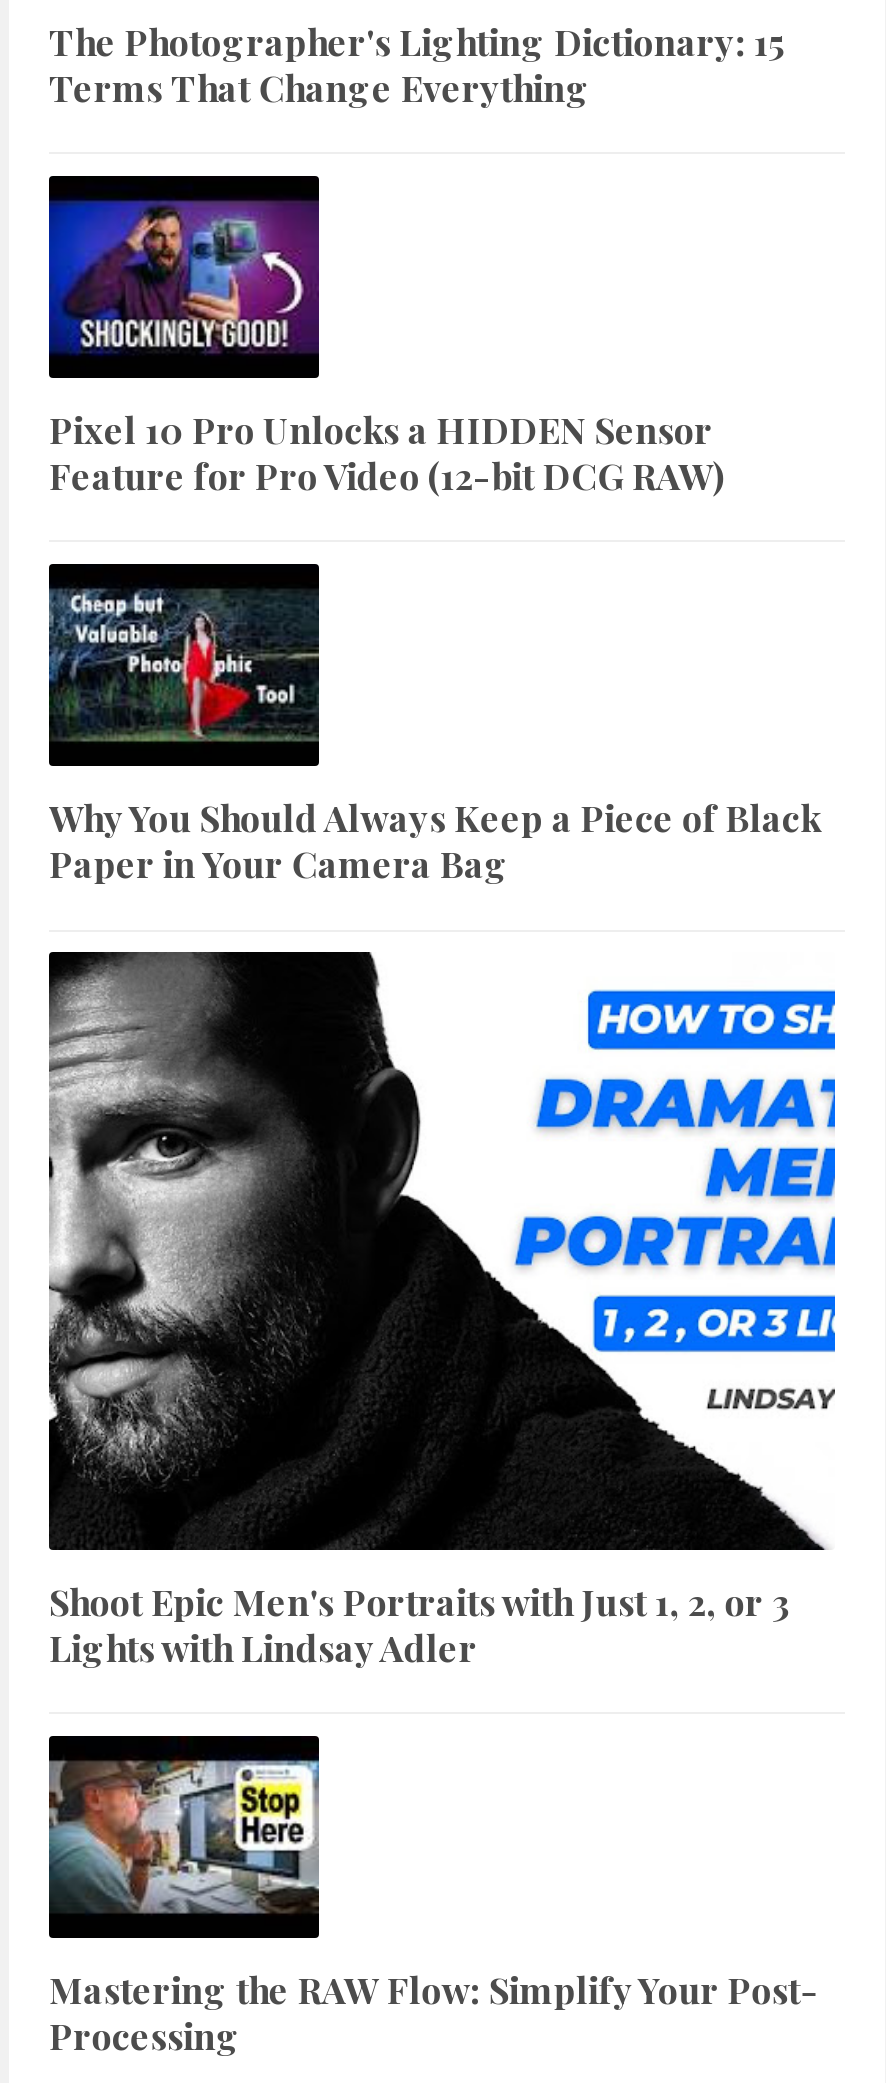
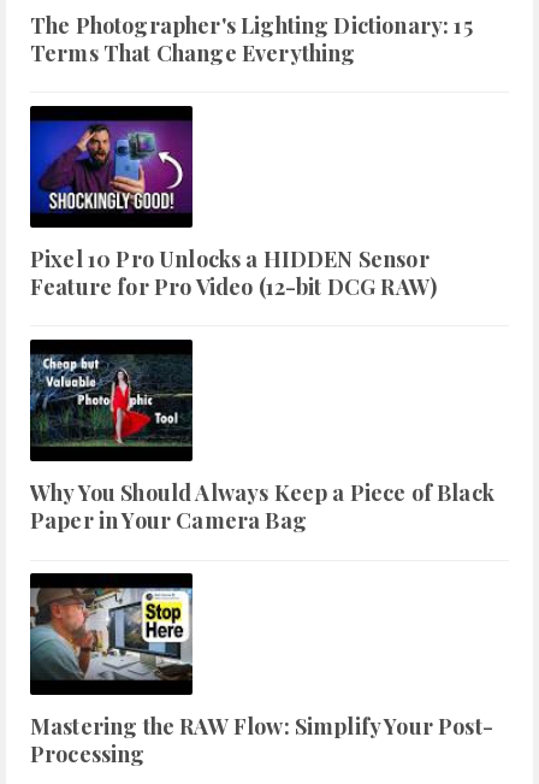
[47,950,837,1671] [image] | Shoot Epic Men's Portraits with Just 1, 2, or 3 | Lights with Lindsay Adler -> none

